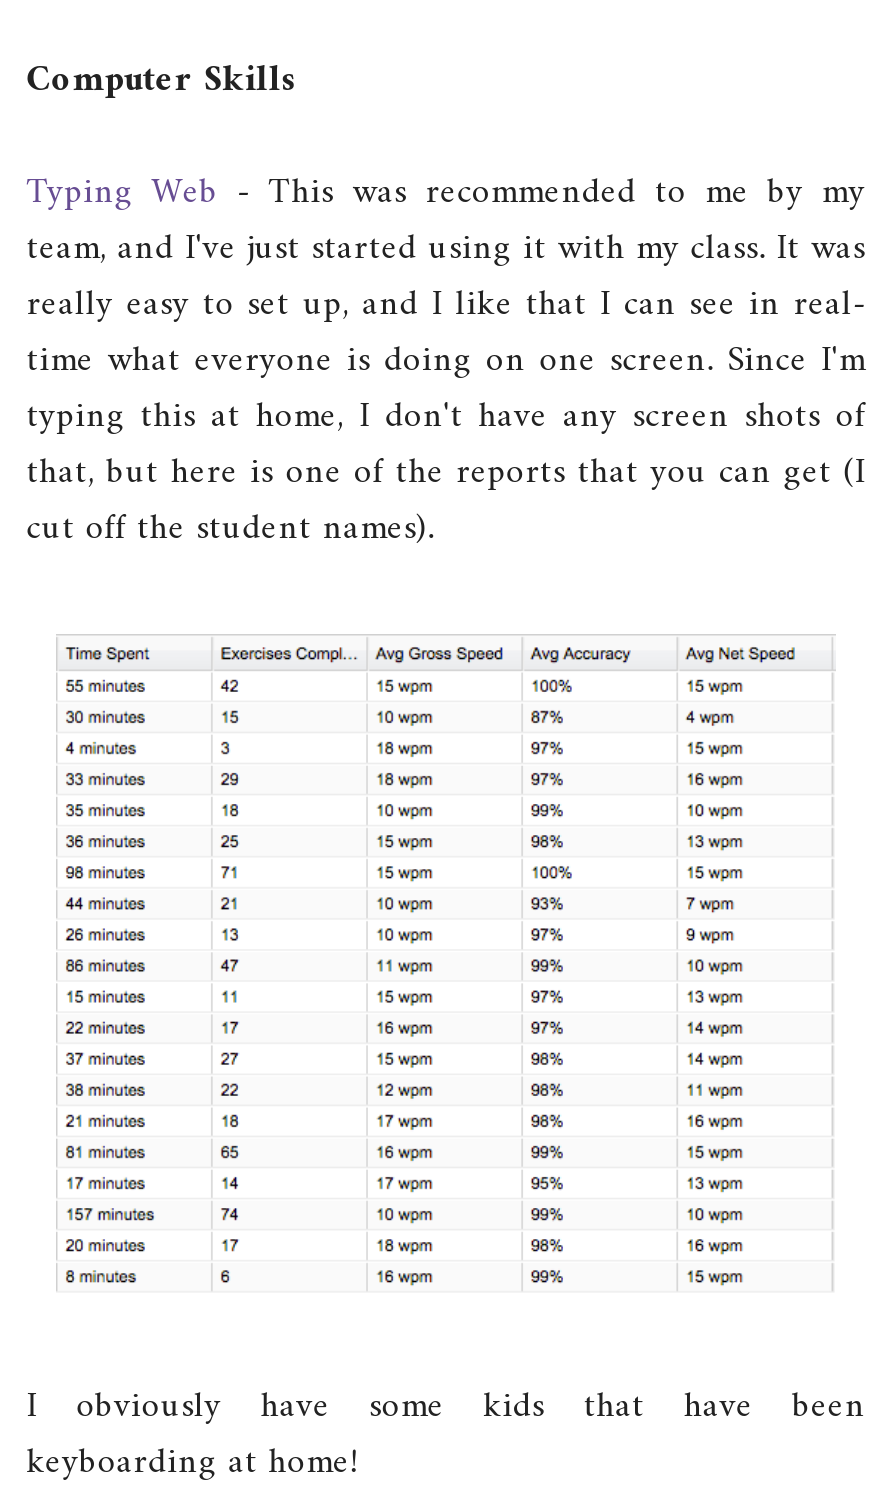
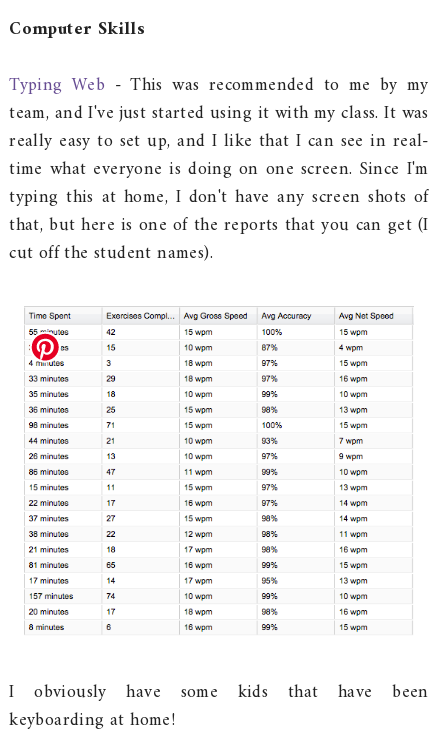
[66,682,144,754] [image] -> [29,330,62,365] [image]

